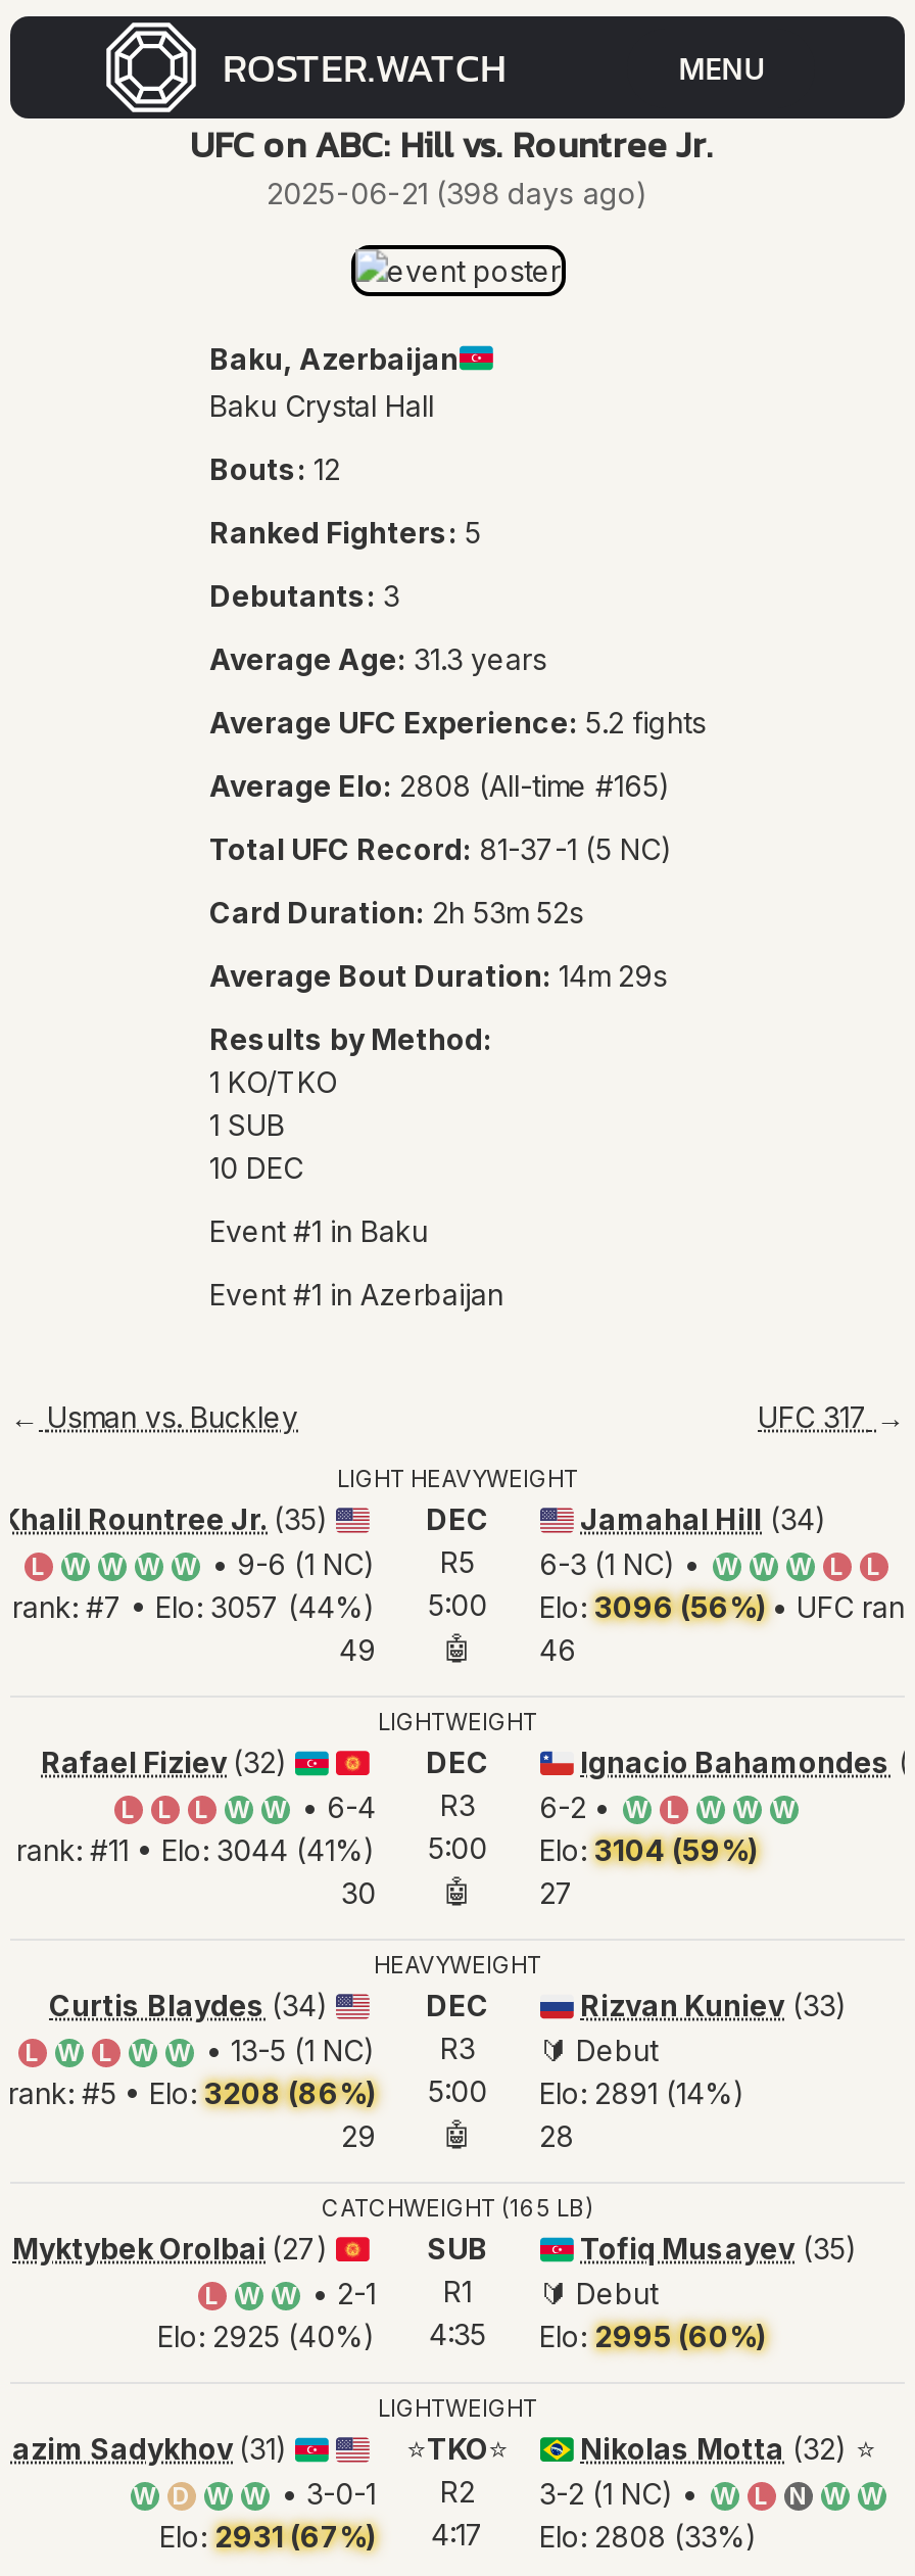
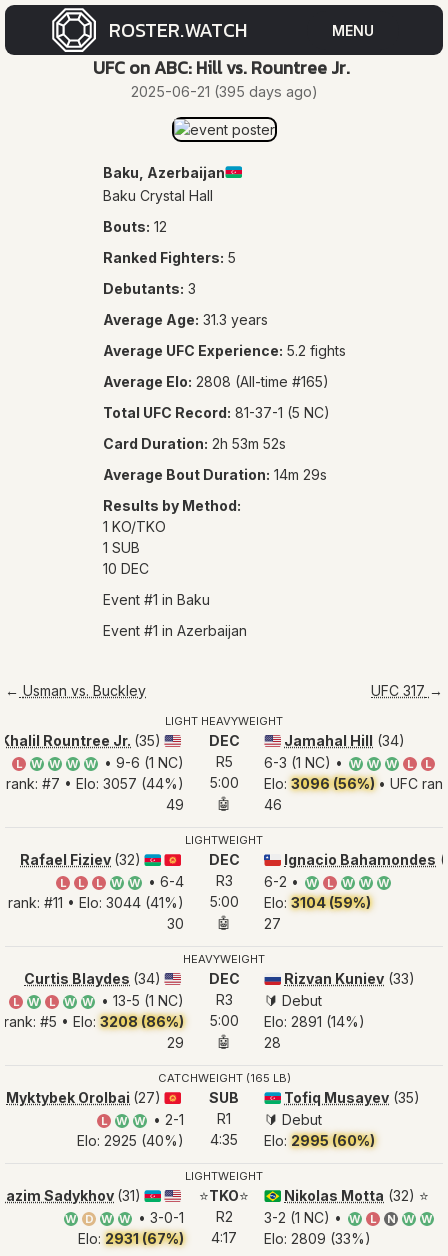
[267,176,648,210] 2025-06-21 (398 days ago) -> [130,83,317,100] 2025-06-21 (395 days ago)
[159,2517,758,2554] Elo: 2931 (67%) 4:17 Elo: 2808 (33%) -> [78,1229,371,1247] Elo: 2931 (67%) 4:17 Elo: 2809 (33%)

